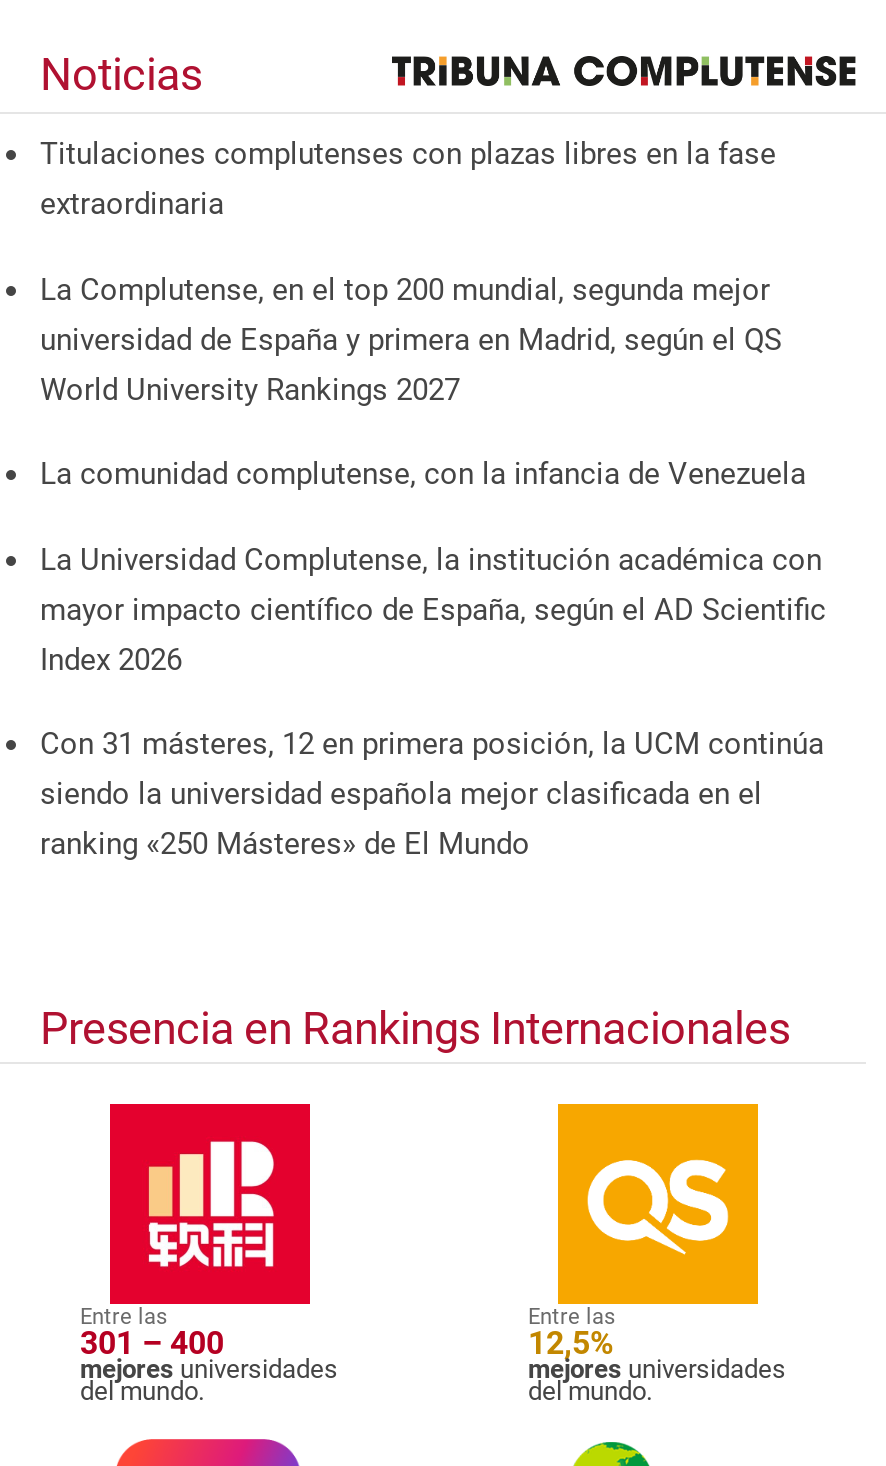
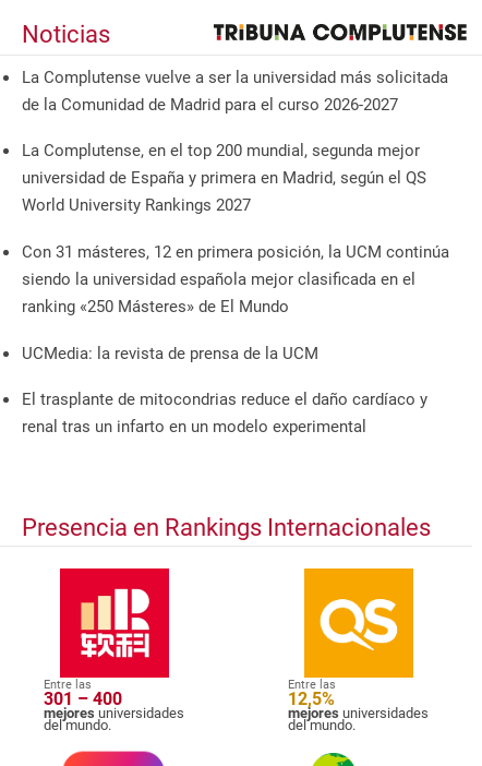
[40,136,776,222] Titulaciones complutenses con plazas libres en la fase | extraordinaria -> [22,67,448,114] La Complutense vuelve a ser la universidad más solicitada | de la Comunidad de Madrid para el curso 2026-2027
[40,456,826,677] La comunidad complutense, con la infancia de Venezuela | La Universidad Complutense, la institución académica con | mayor impacto científico de España, según el AD Scientific | Index 2026 -> none
moved [40,726,824,862] -> [22,242,449,316]: Con 31 másteres, 12 en primera posición, la UCM continúa | siendo la universidad española mejor clasificada en el | ranking «250 Másteres» de El Mundo
none -> [22,343,427,437] UCMedia: la revista de prensa de la UCM | El trasplante de mitocondrias reduce el daño cardíaco y | renal tras un infarto en un modelo experimental

